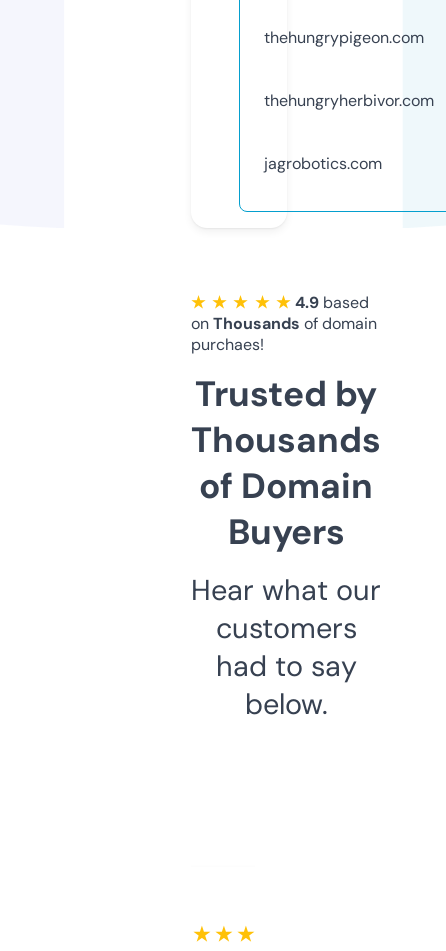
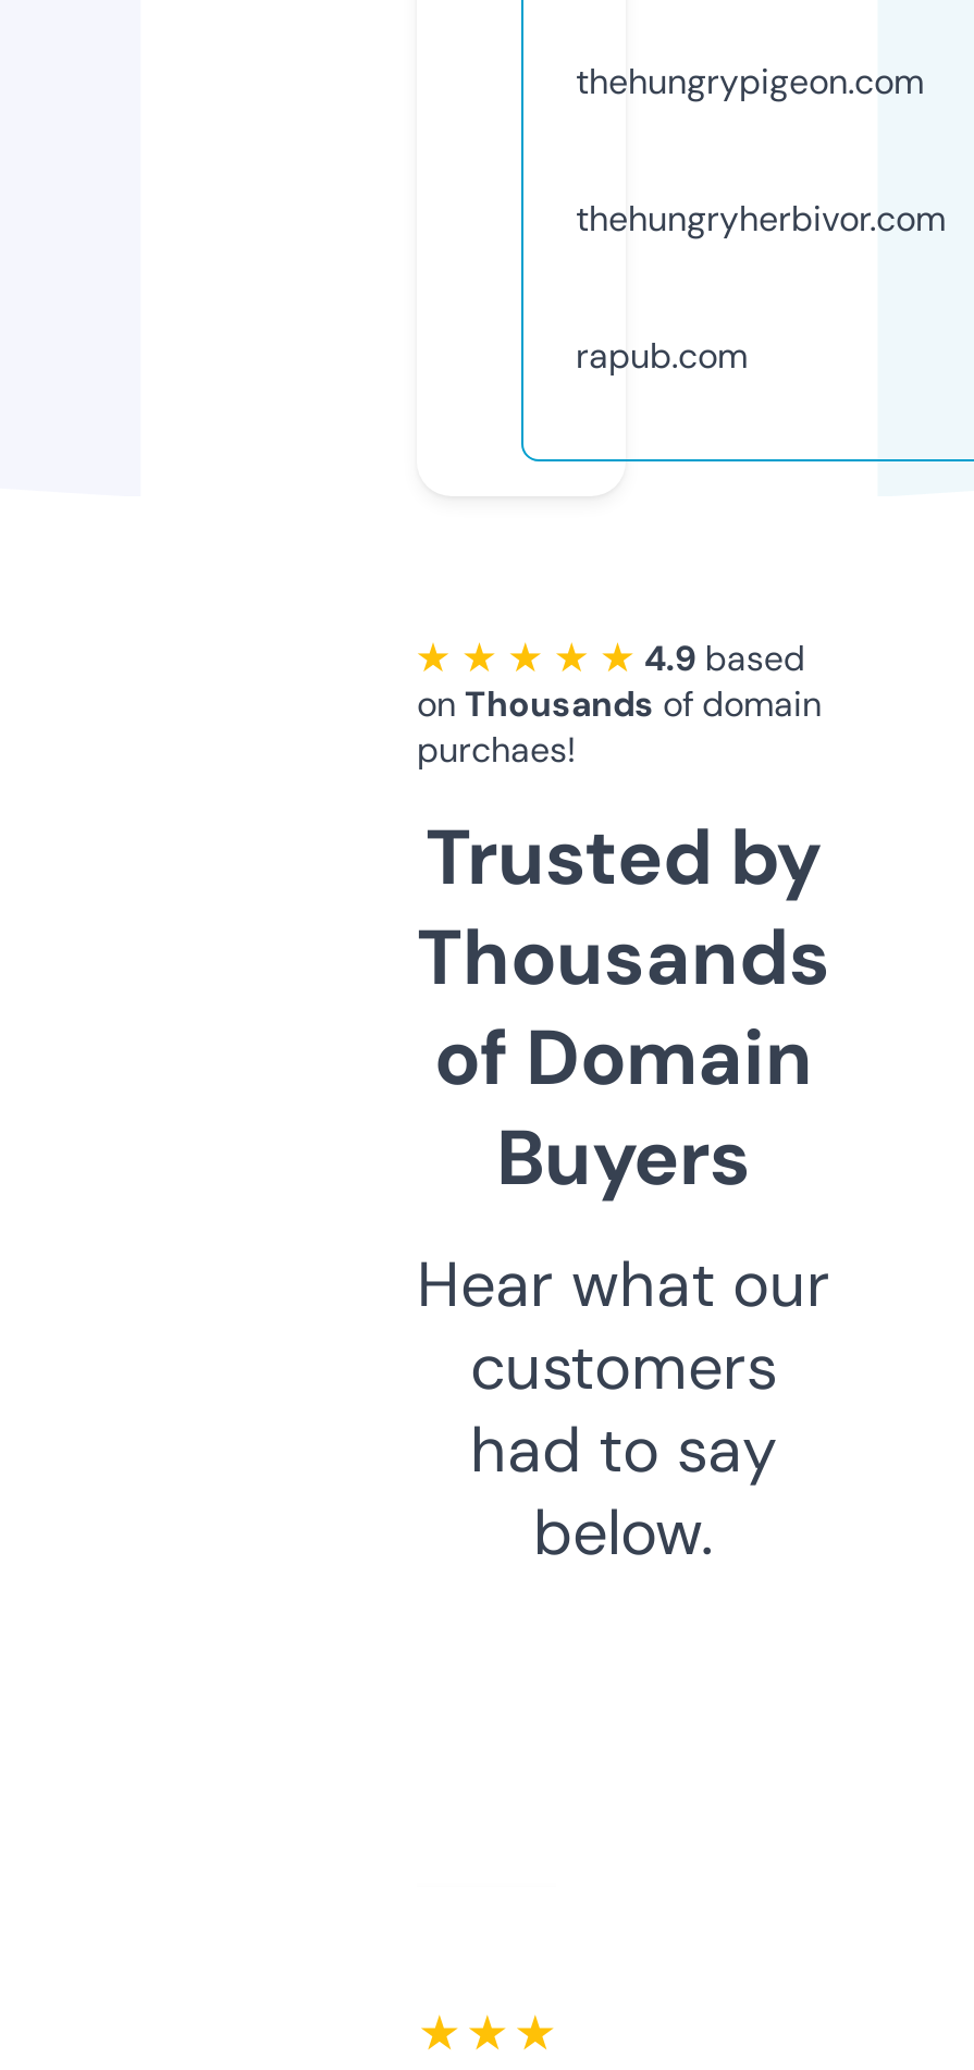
[264,153,382,174] jagrobotics.com -> [576,333,748,378] rapub.com

